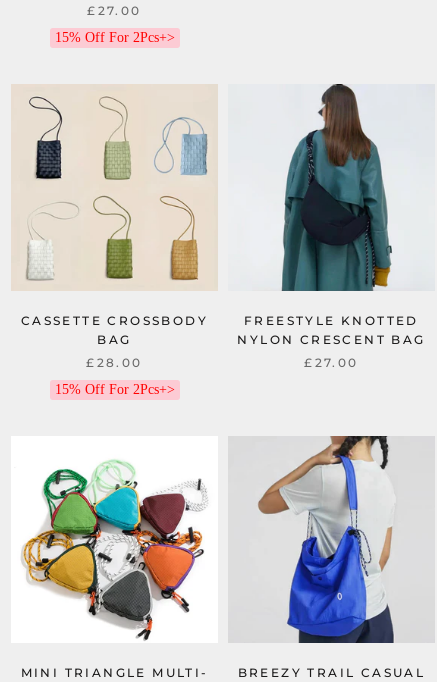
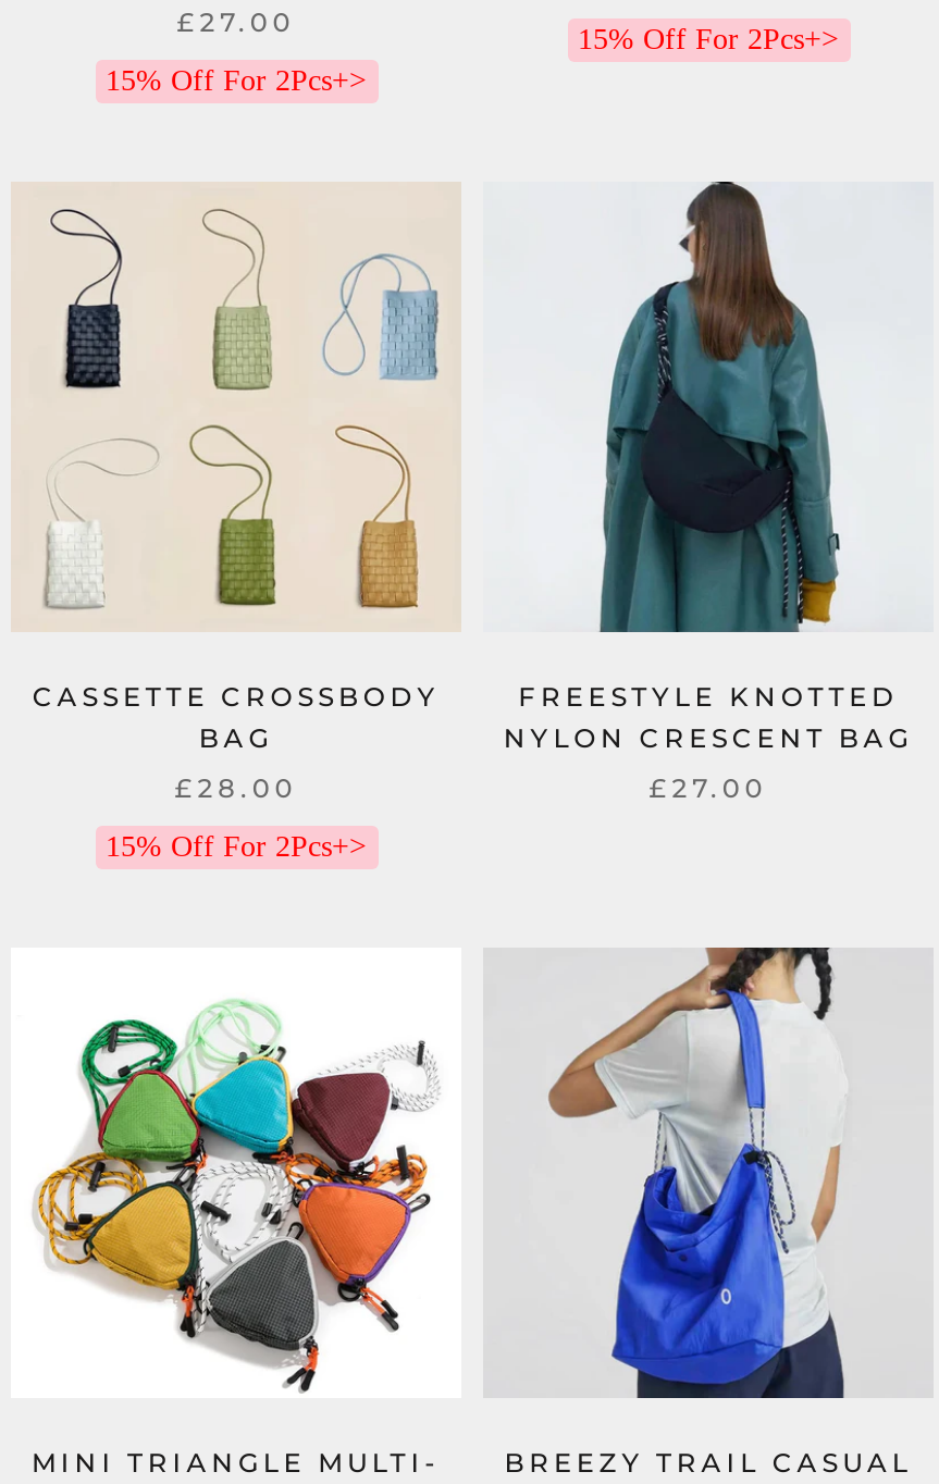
none -> [578,24,839,57] 15% Off For 2Pcs+>

